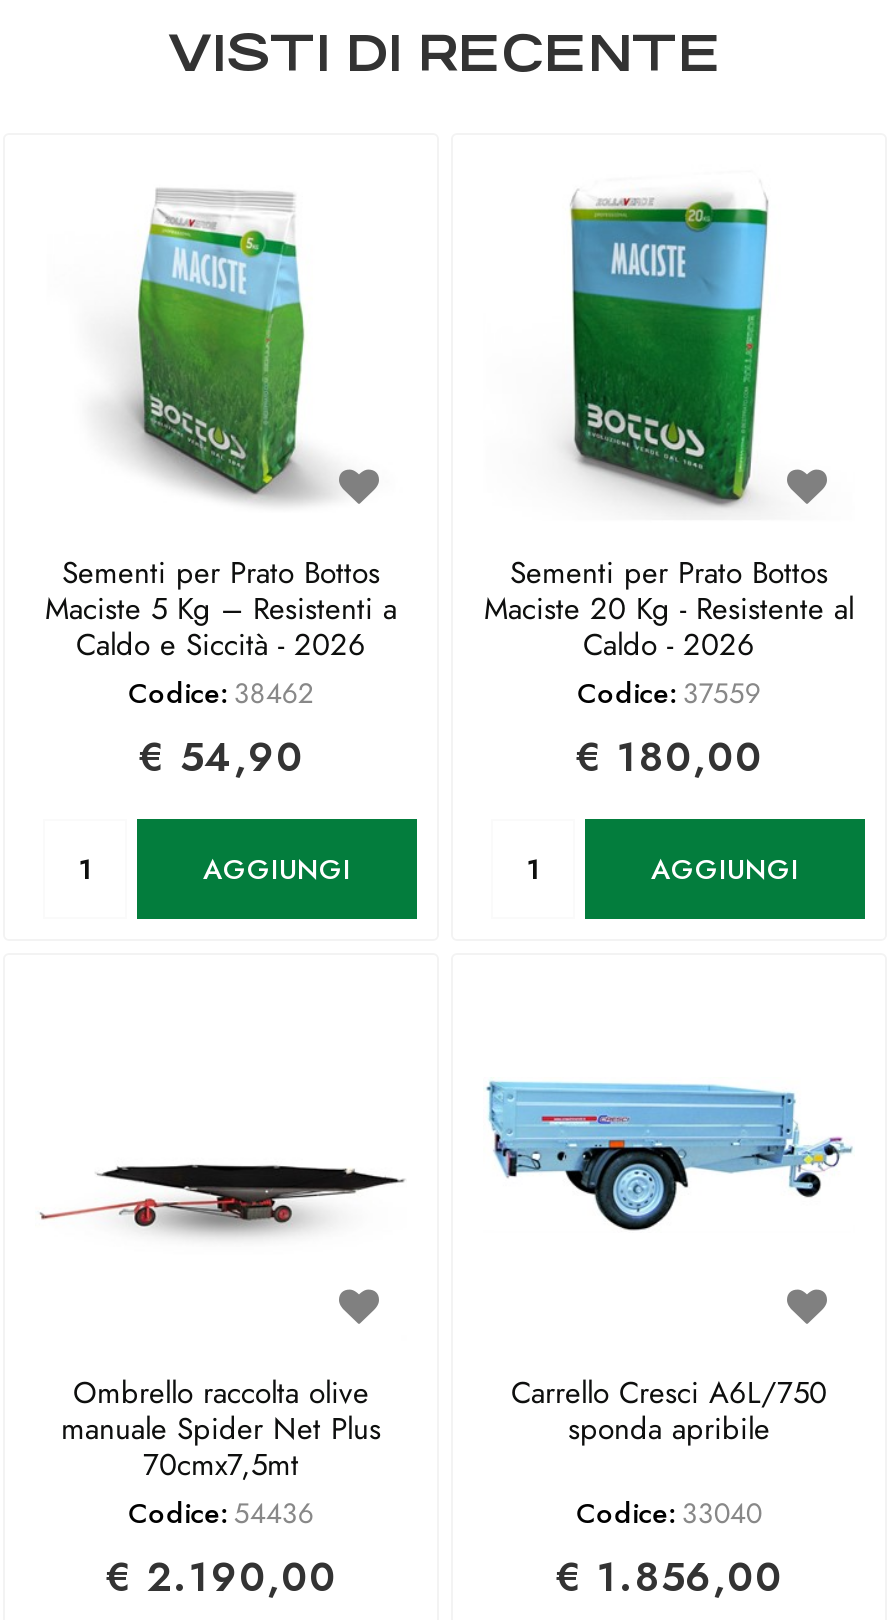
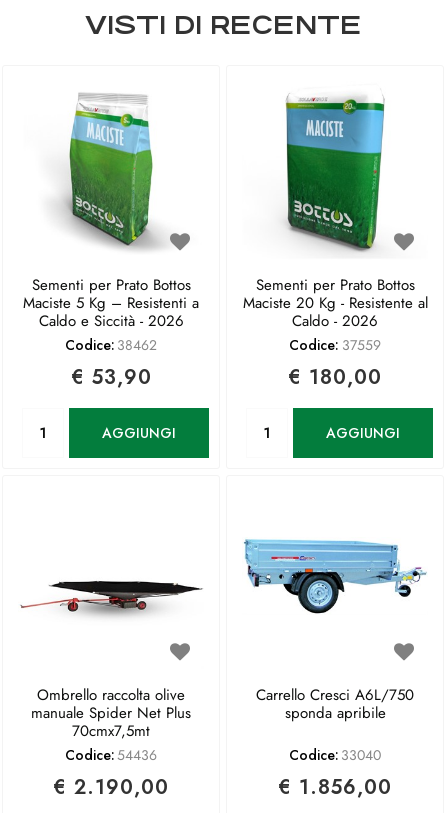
[138,729,304,787] € 54,90 -> [70,363,151,392] € 53,90

